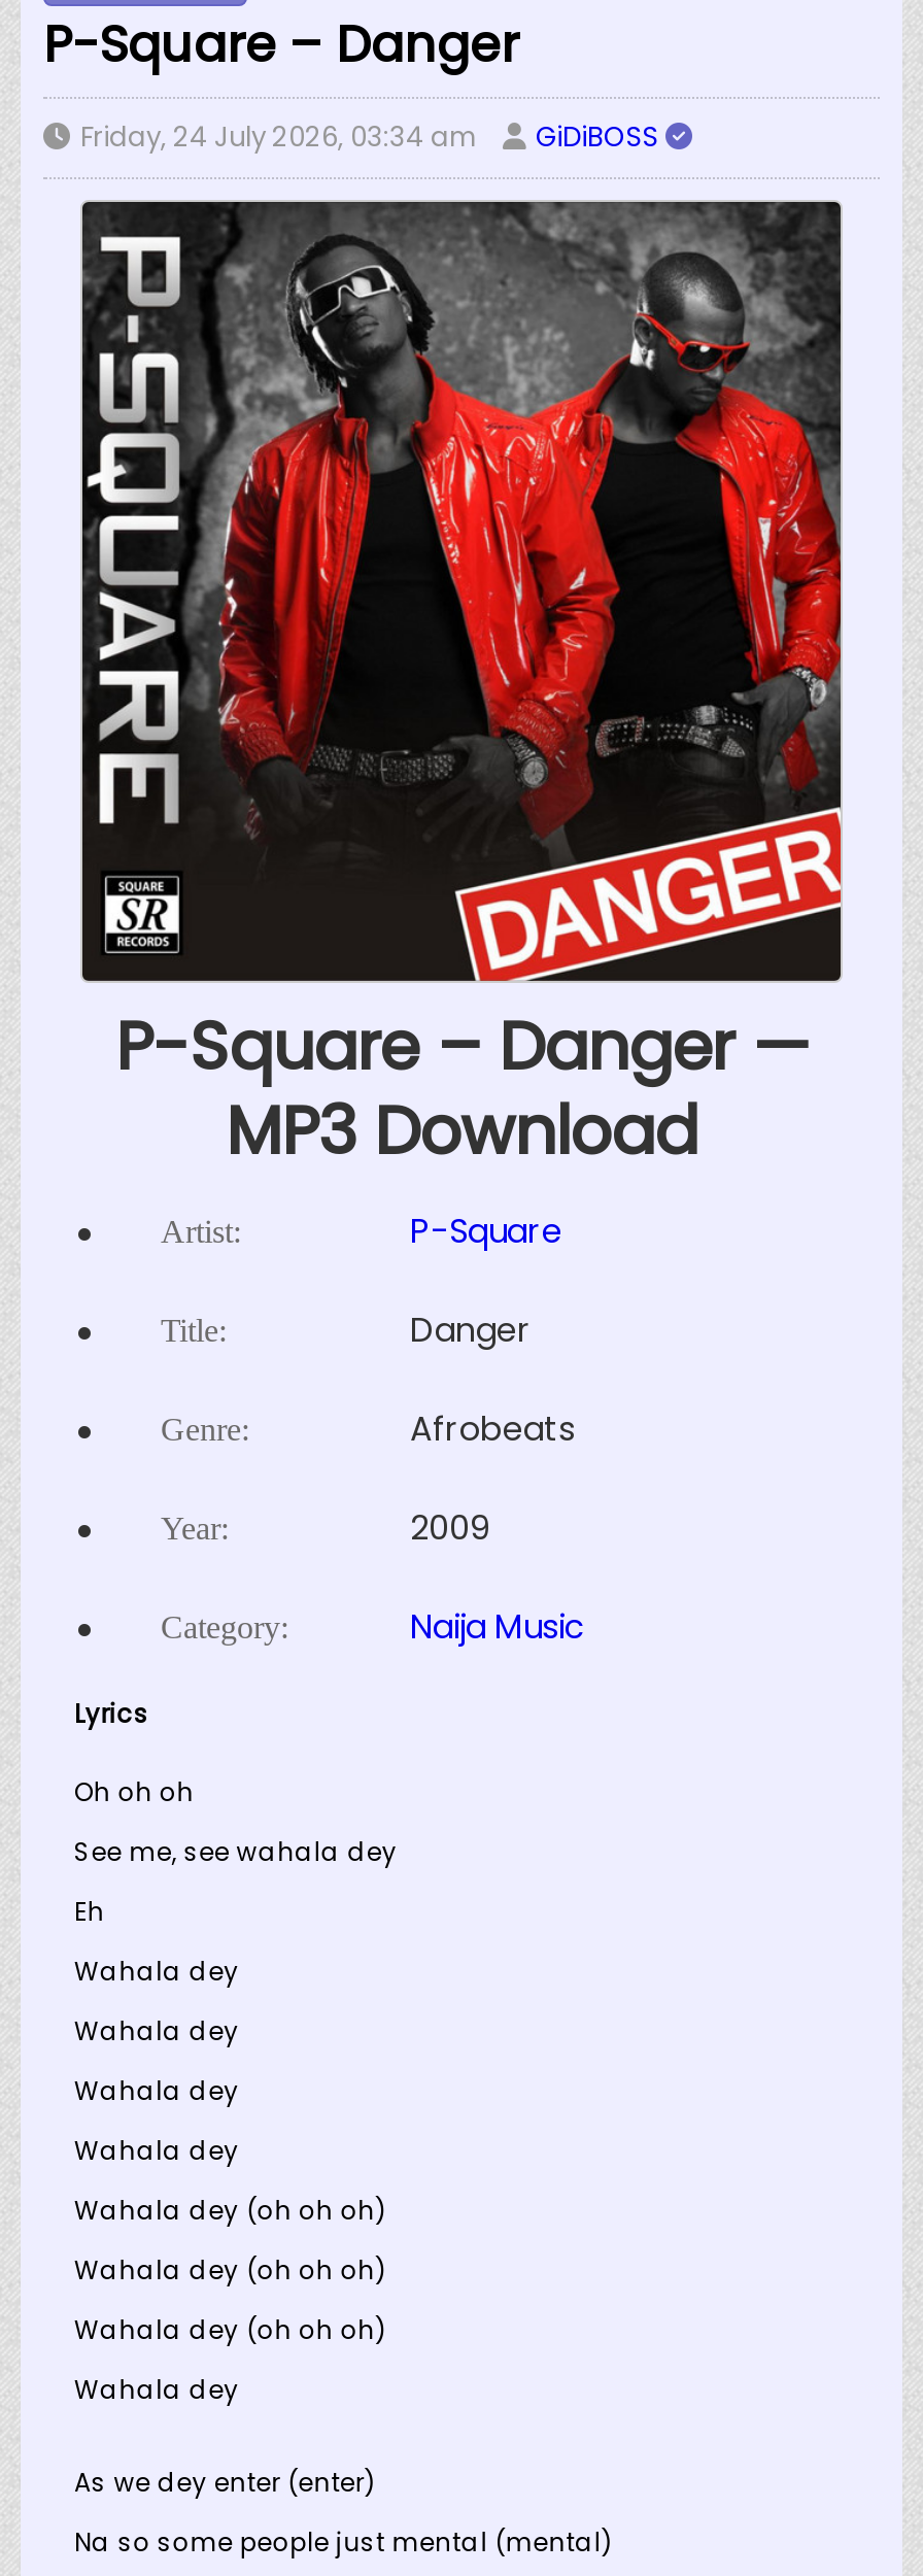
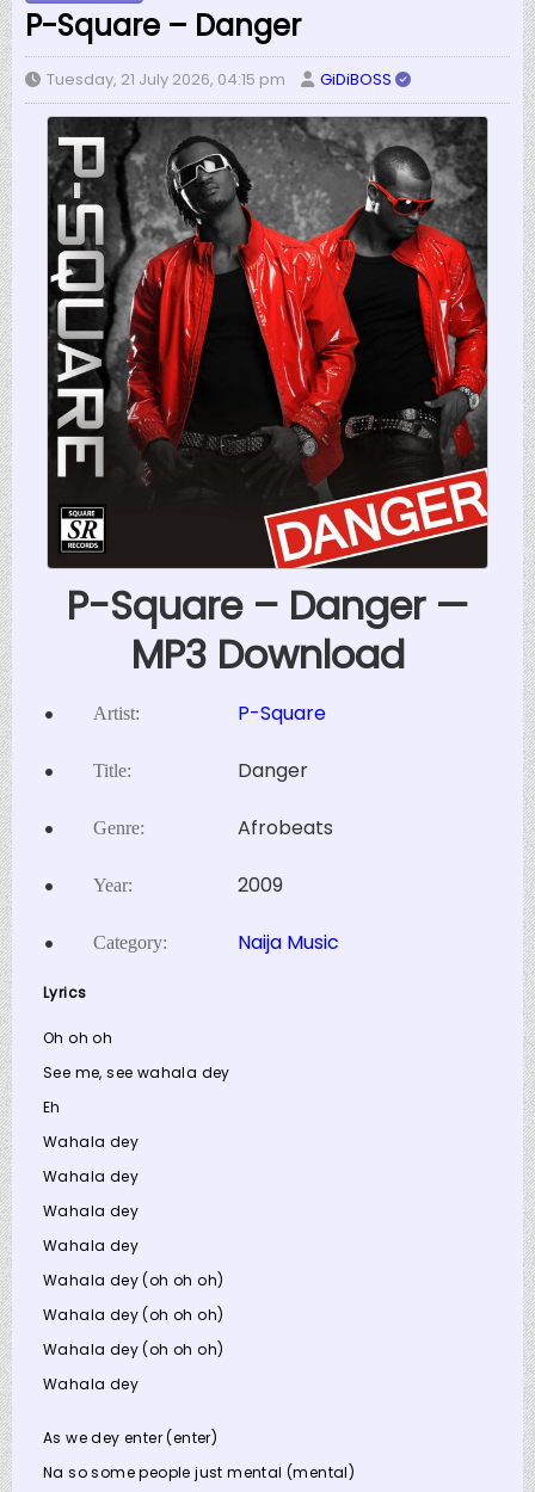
[80,117,476,157] Friday, 24 July 2026, 03:34 am -> [47,68,285,91] Tuesday, 21 July 2026, 04:15 pm

